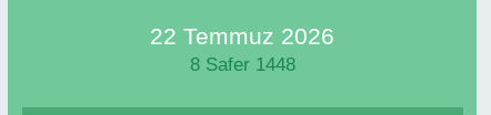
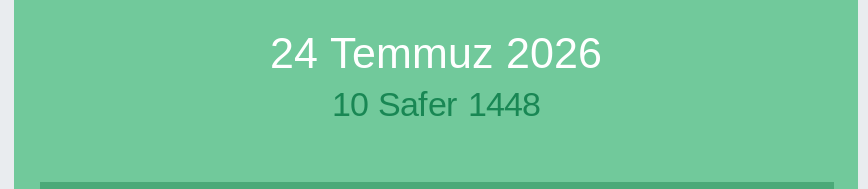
[150,24,334,76] 22 Temmuz 2026 | 8 Safer 1448 -> [270,31,602,125] 24 Temmuz 2026 | 10 Safer 1448

